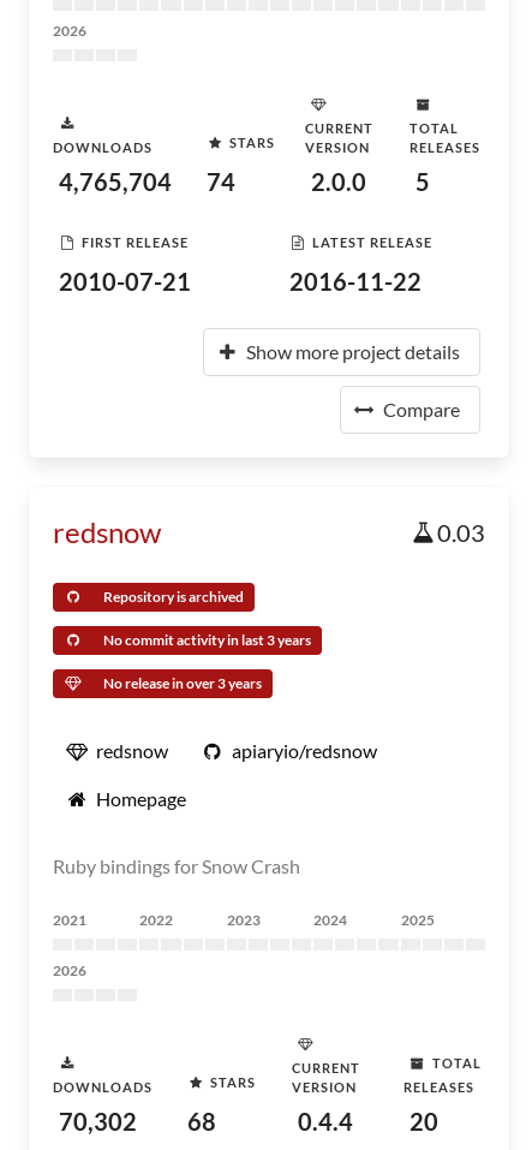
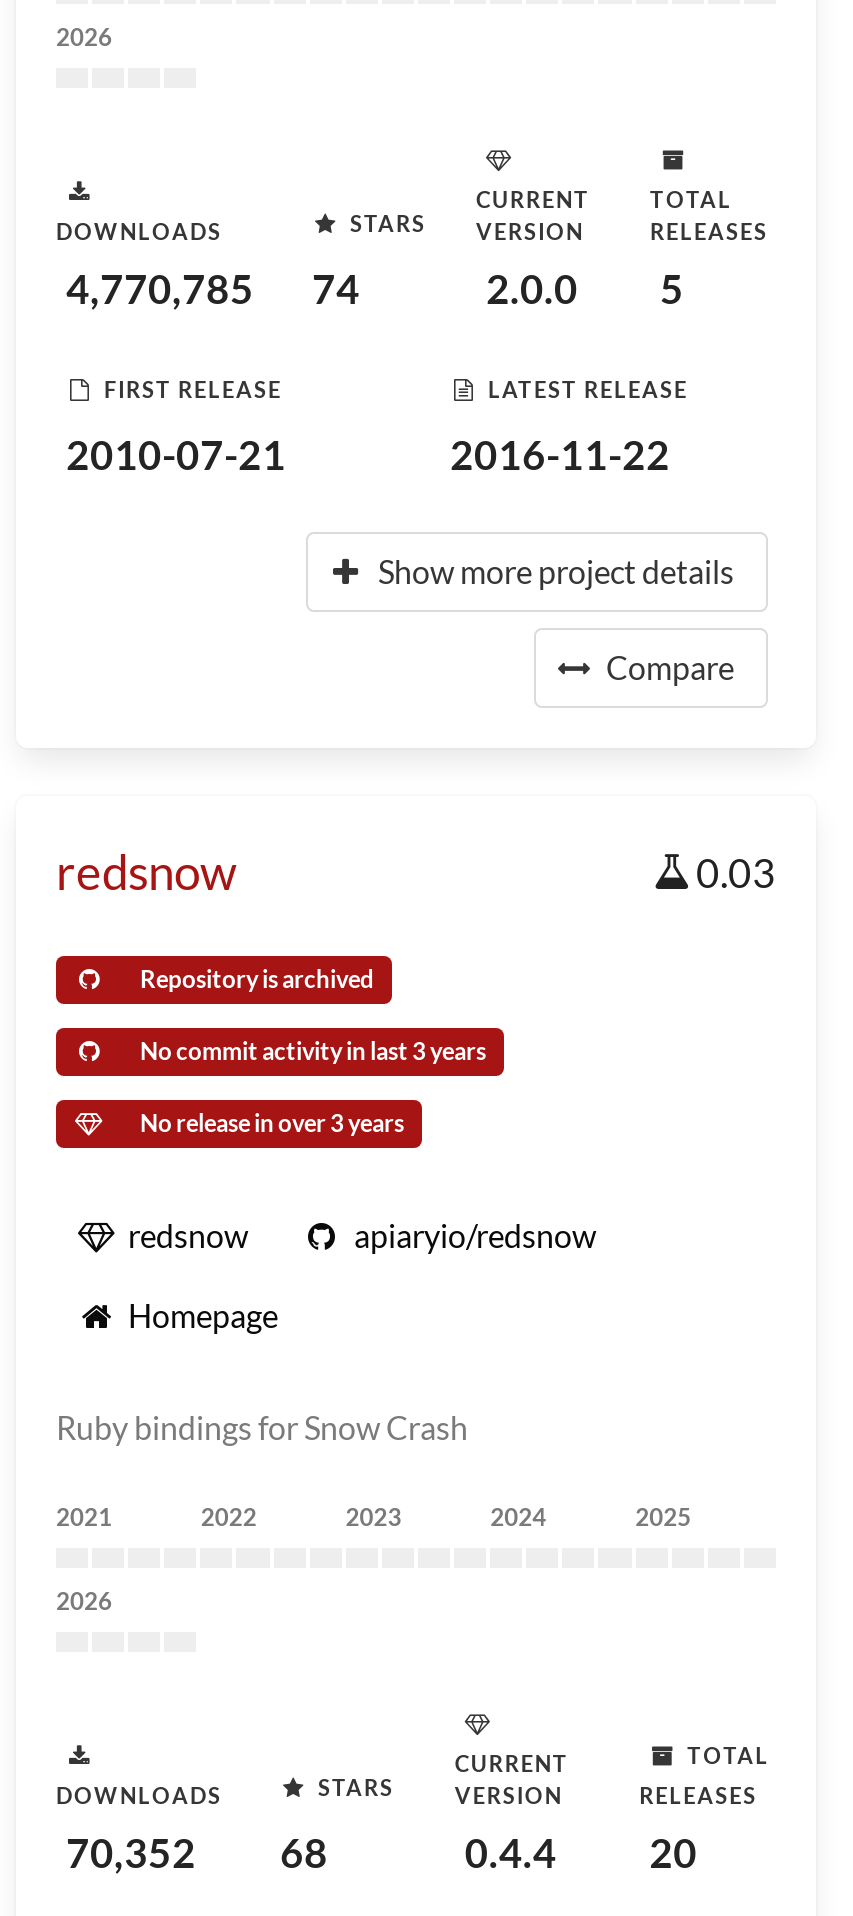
[59,167,235,196] 4,765,704 74 -> [66,264,360,312] 4,770,785 74
[59,1107,216,1136] 70,302 68 -> [66,1828,328,1876] 70,352 68

